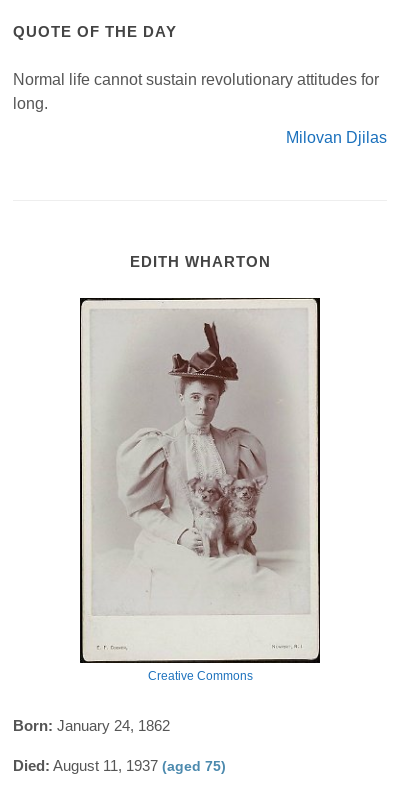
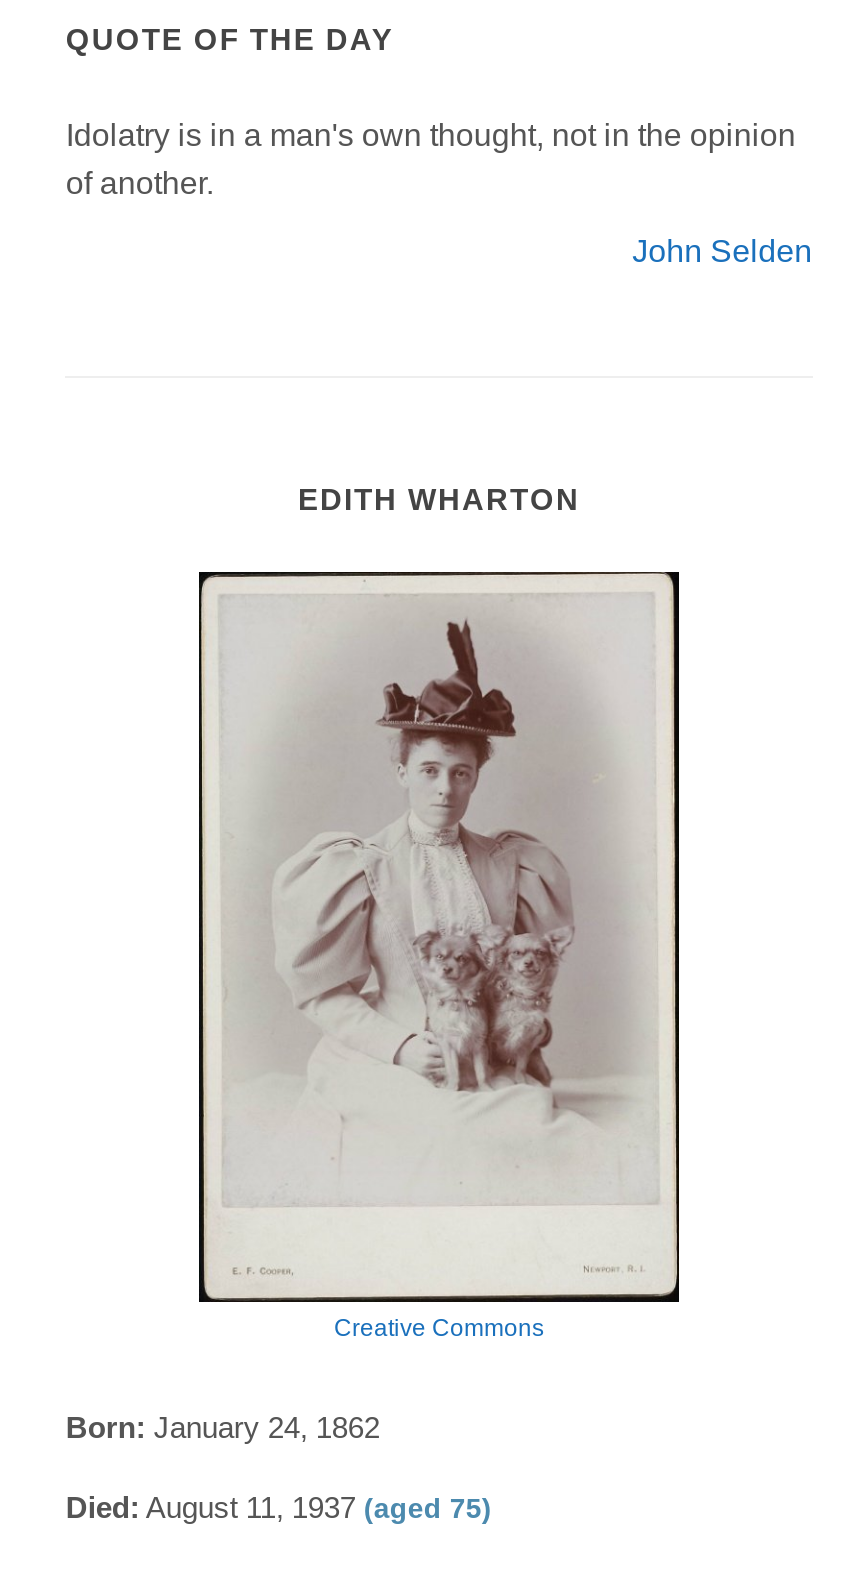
[13,71,379,112] Normal life cannot sustain revolutionary attitudes for | long. -> [66,117,796,199] Idolatry is in a man's own thought, not in the opinion | of another.
[286,129,387,146] Milovan Djilas -> [632,233,812,267] John Selden

